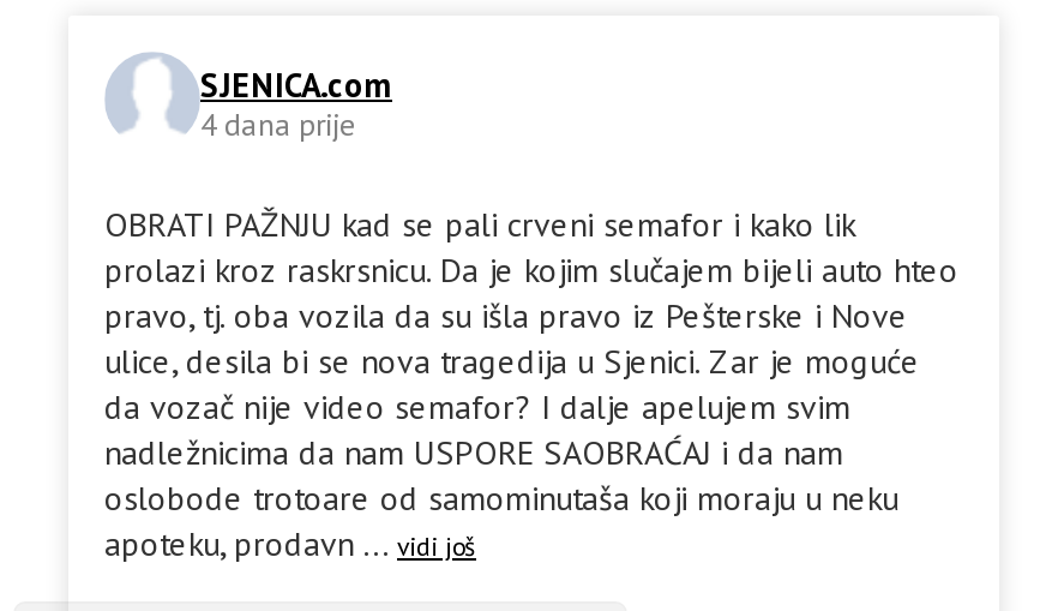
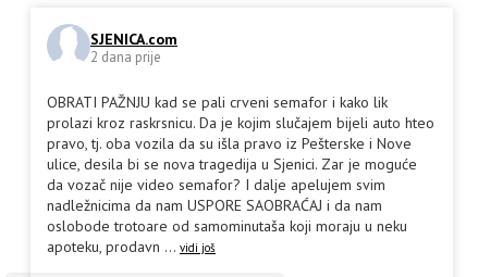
[200,104,356,145] 4 dana prije -> [90,48,161,66] 2 dana prije

